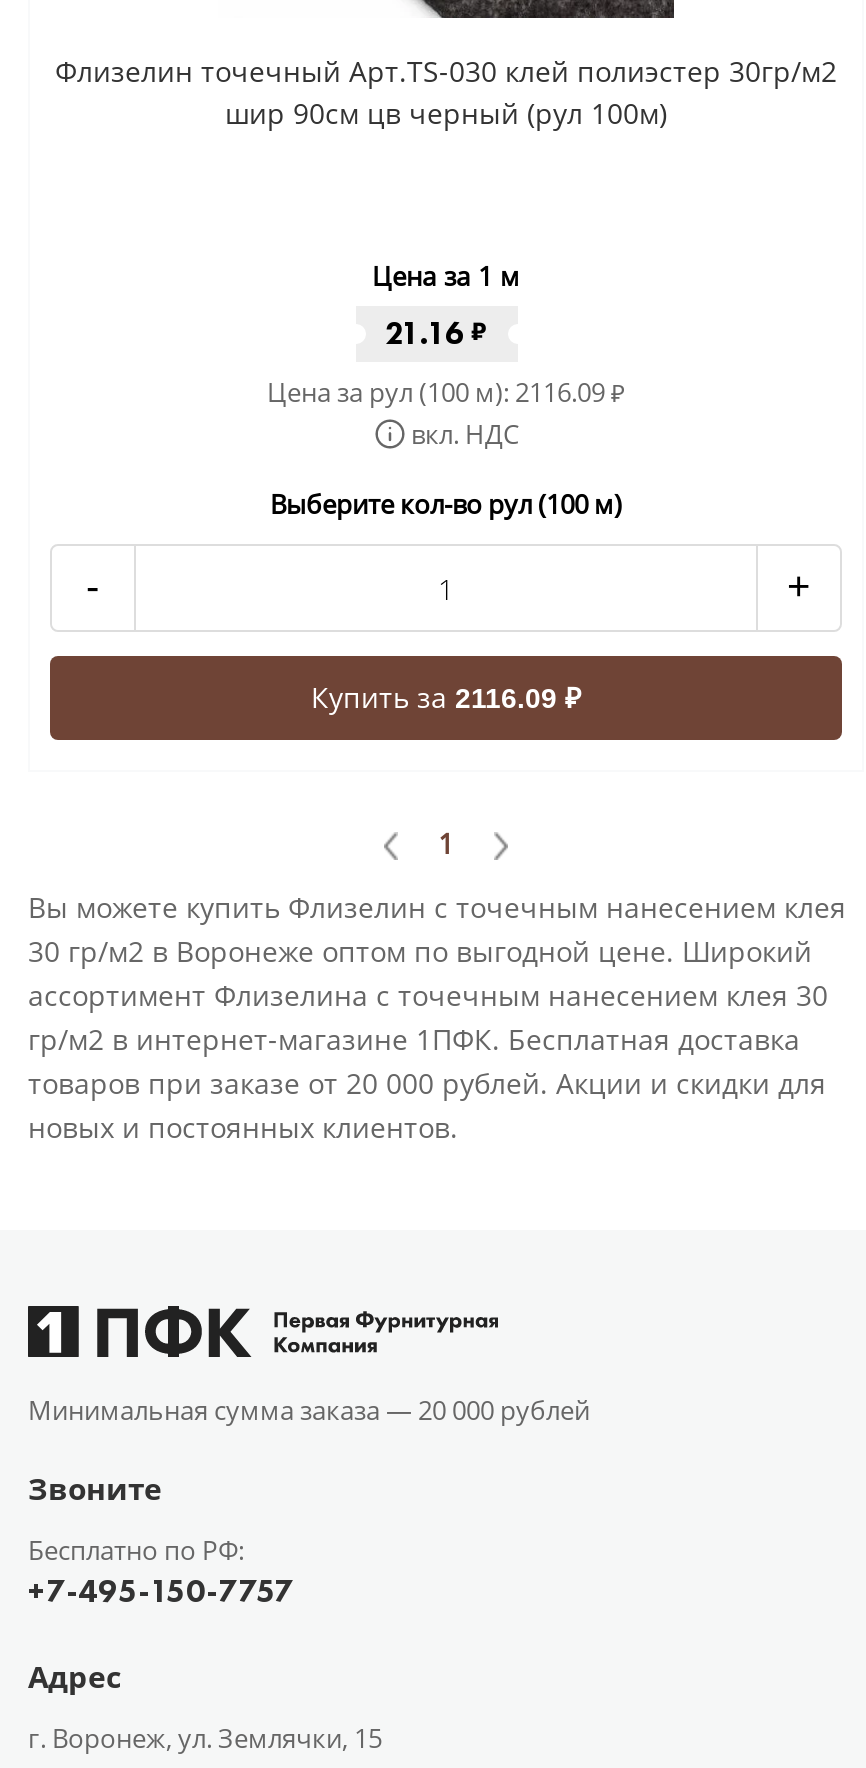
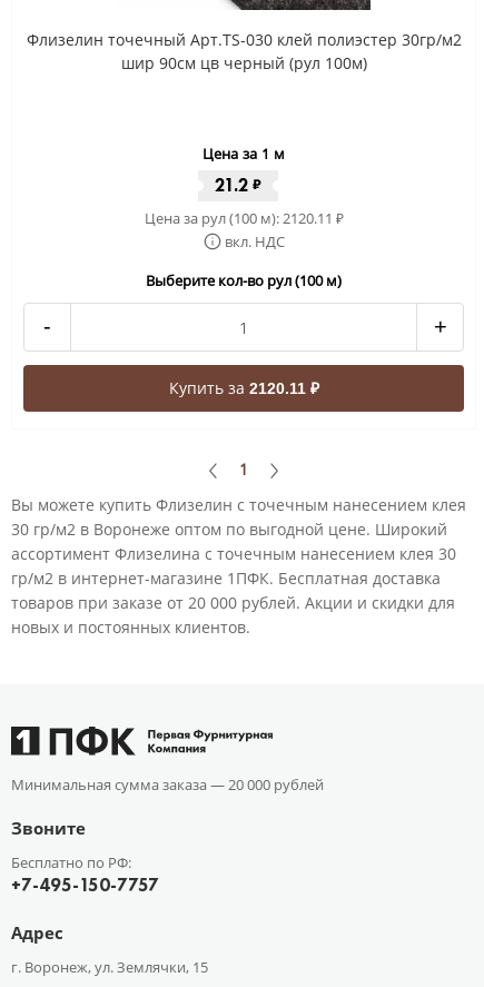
[385,312,487,354] 21.16 ₽ -> [215,174,261,197] 21.2 ₽
[267,374,625,410] Цена за рул (100 м): 2116.09₽ -> [144,208,343,228] Цена за рул (100 м): 2120.11₽
[311,678,581,716] Купить за 2116.09 ₽ -> [169,377,319,398] Купить за 2120.11 ₽

